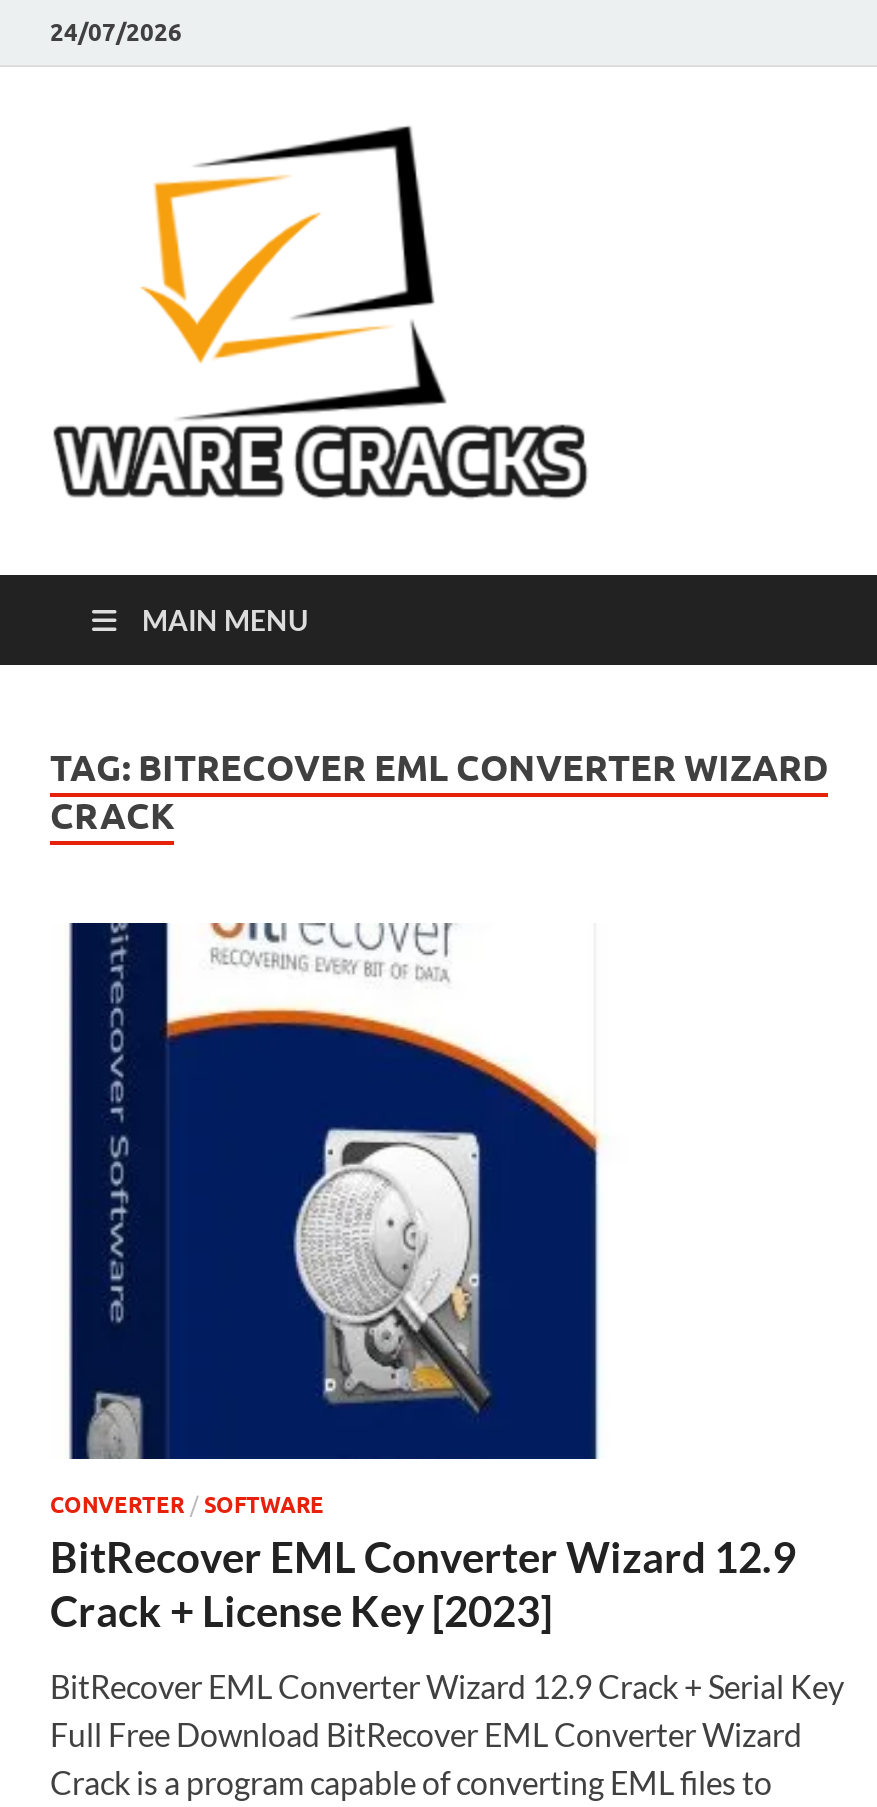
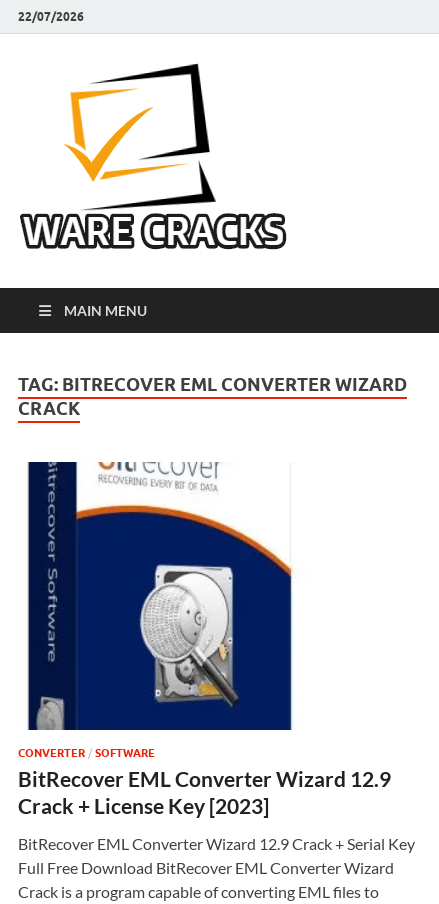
[50,16,182,46] 24/07/2026 -> [18,8,84,23] 22/07/2026

